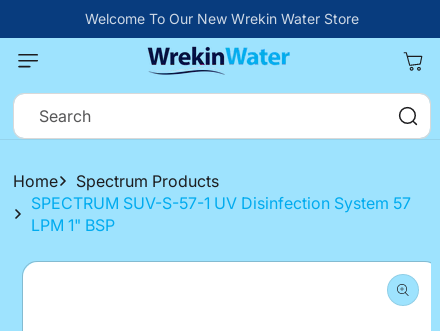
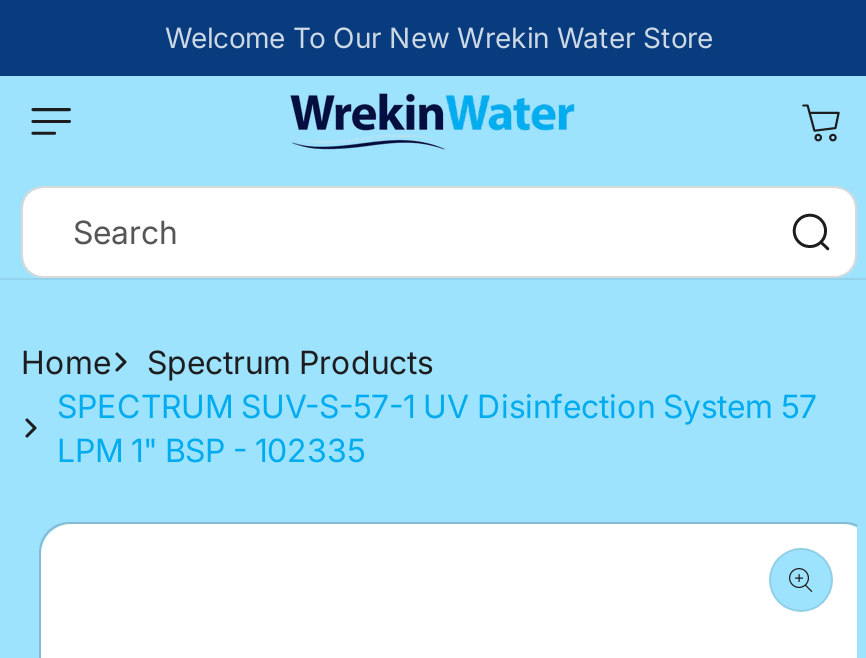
[31,215,115,235] LPM 1" BSP -> [57,430,365,470] LPM 1" BSP - 102335

